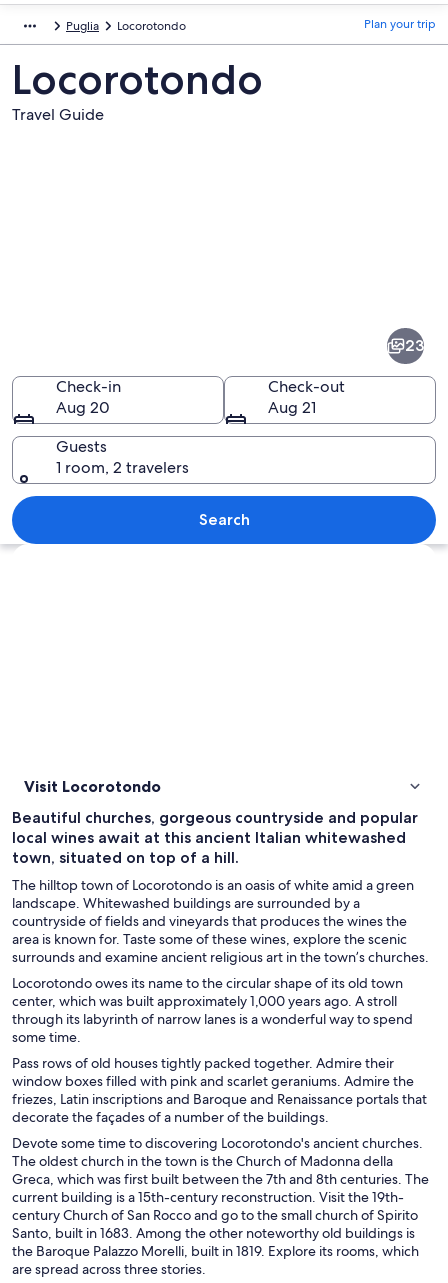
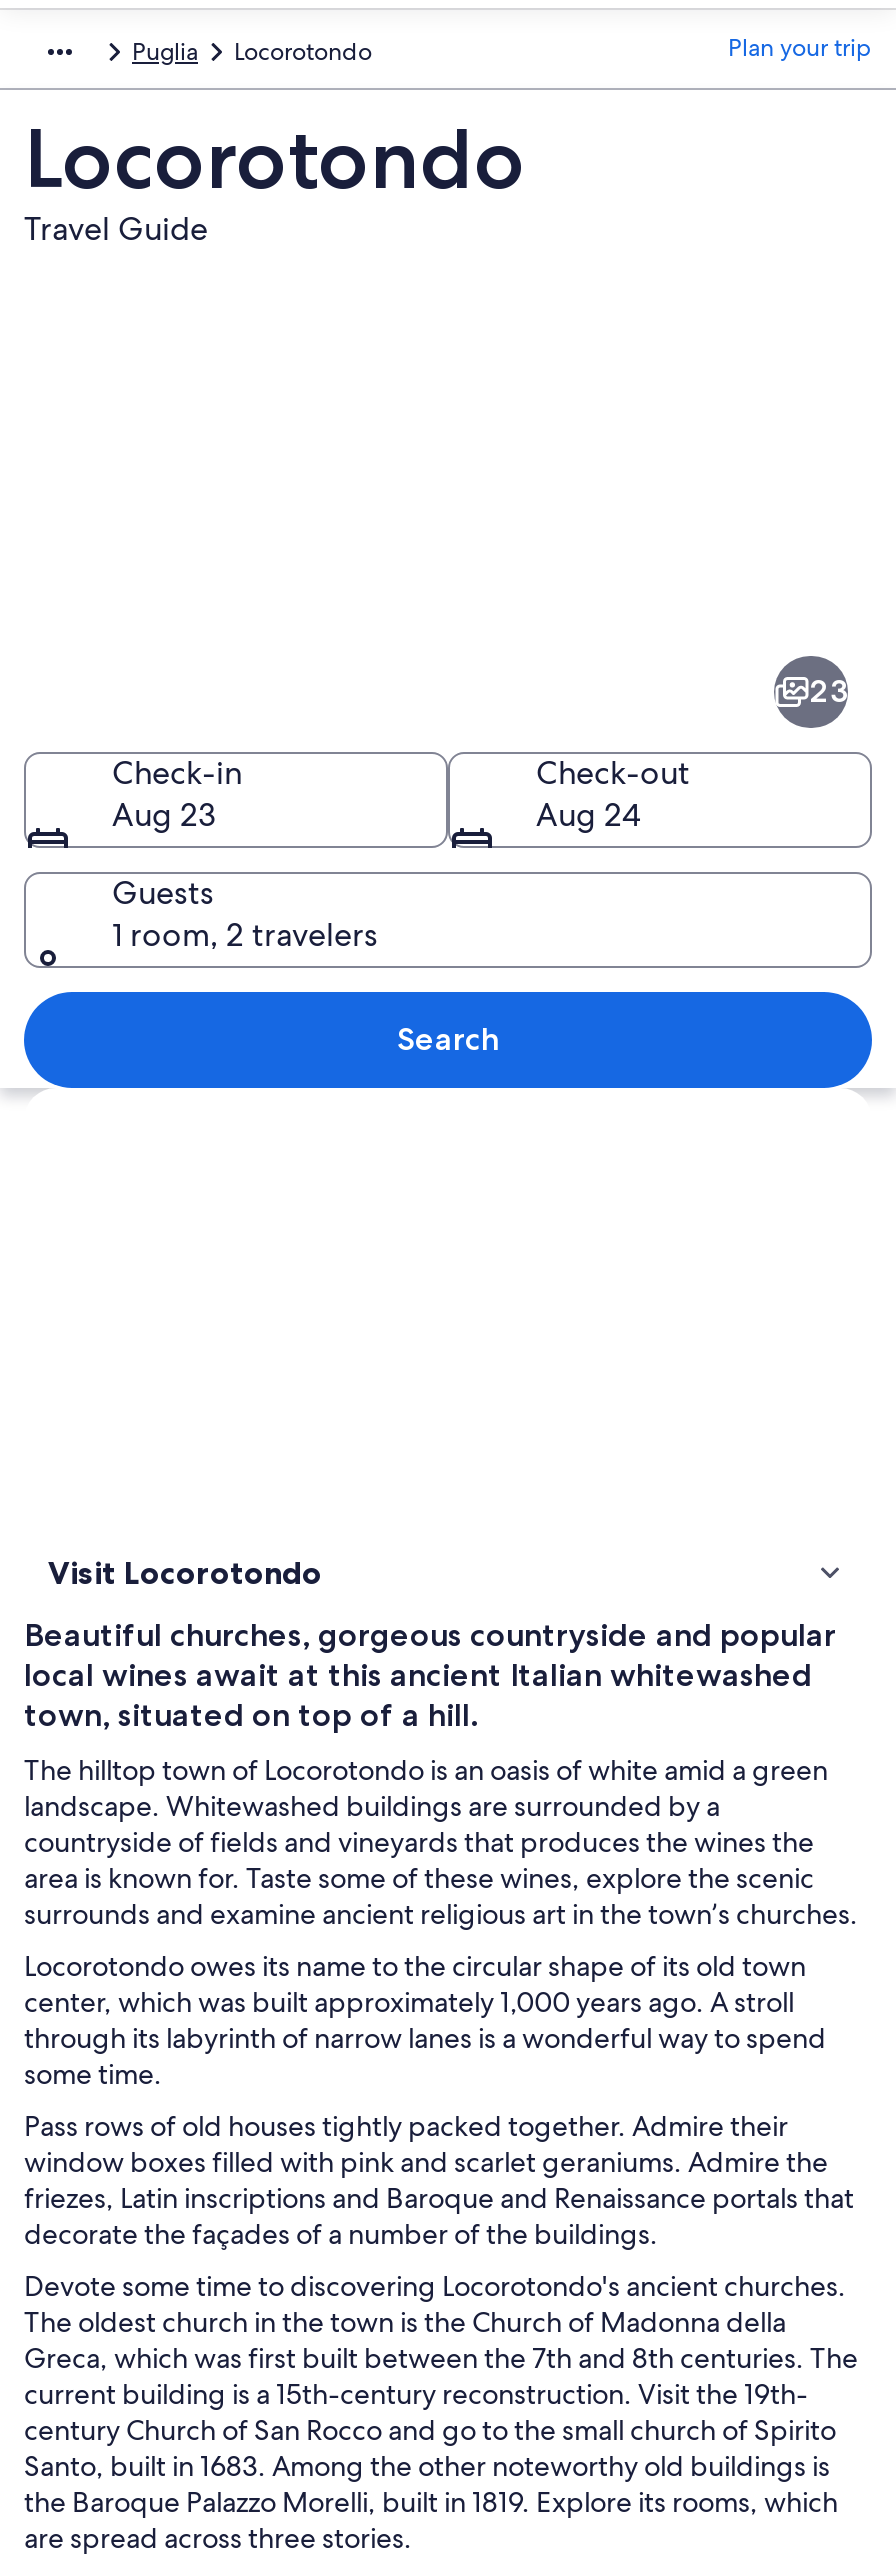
[56,396,110,417] Aug 20 -> [112,793,216,835] Aug 23
[268,396,316,417] Aug 21 -> [536,793,640,835] Aug 24

